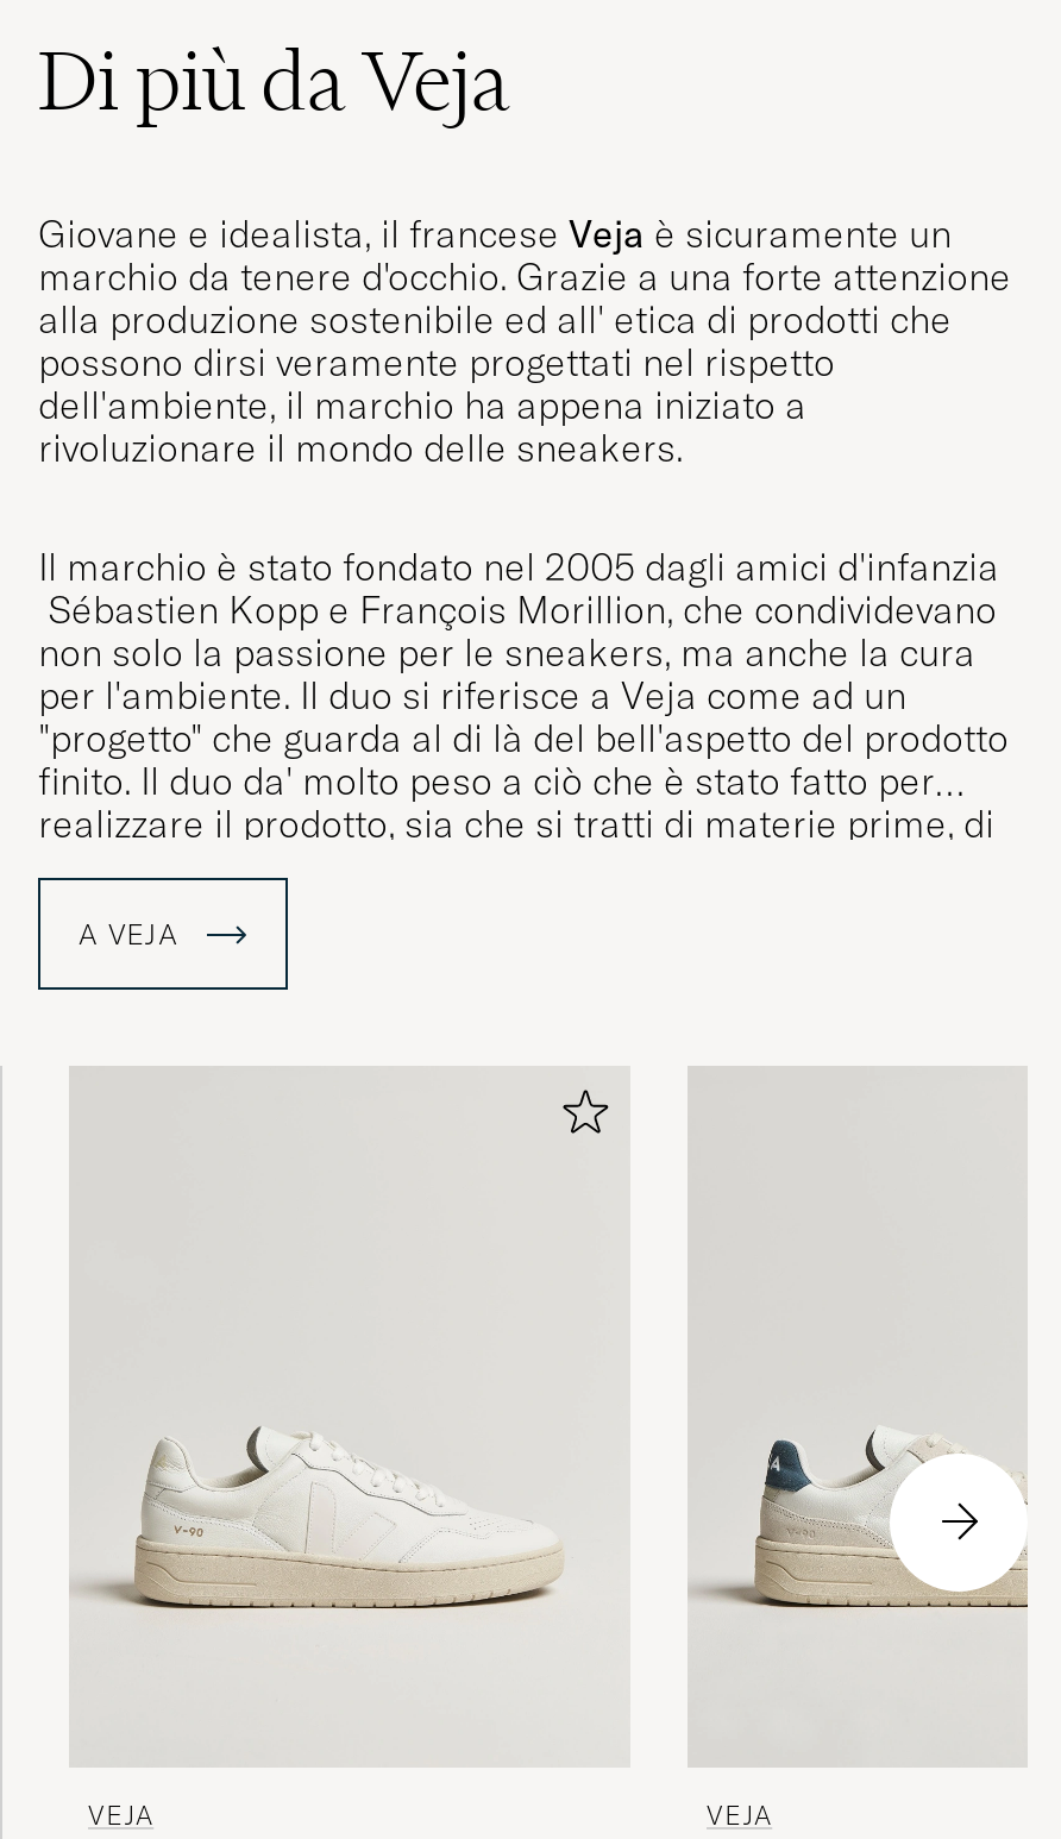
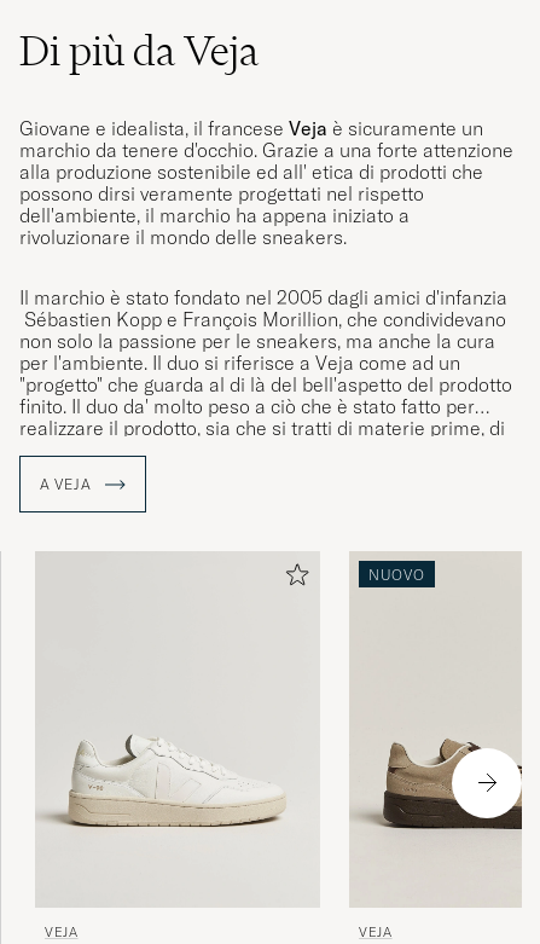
none -> [368,565,425,584] NUOVO
[695,1425,1030,1630] [image] -> [376,737,523,832] [image]

